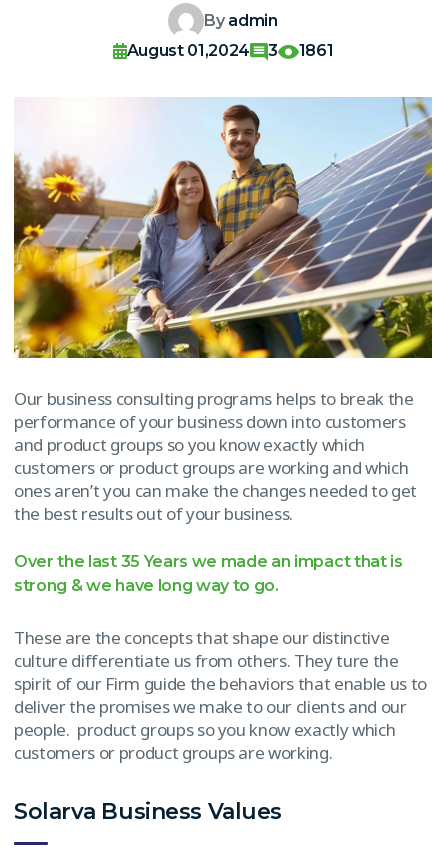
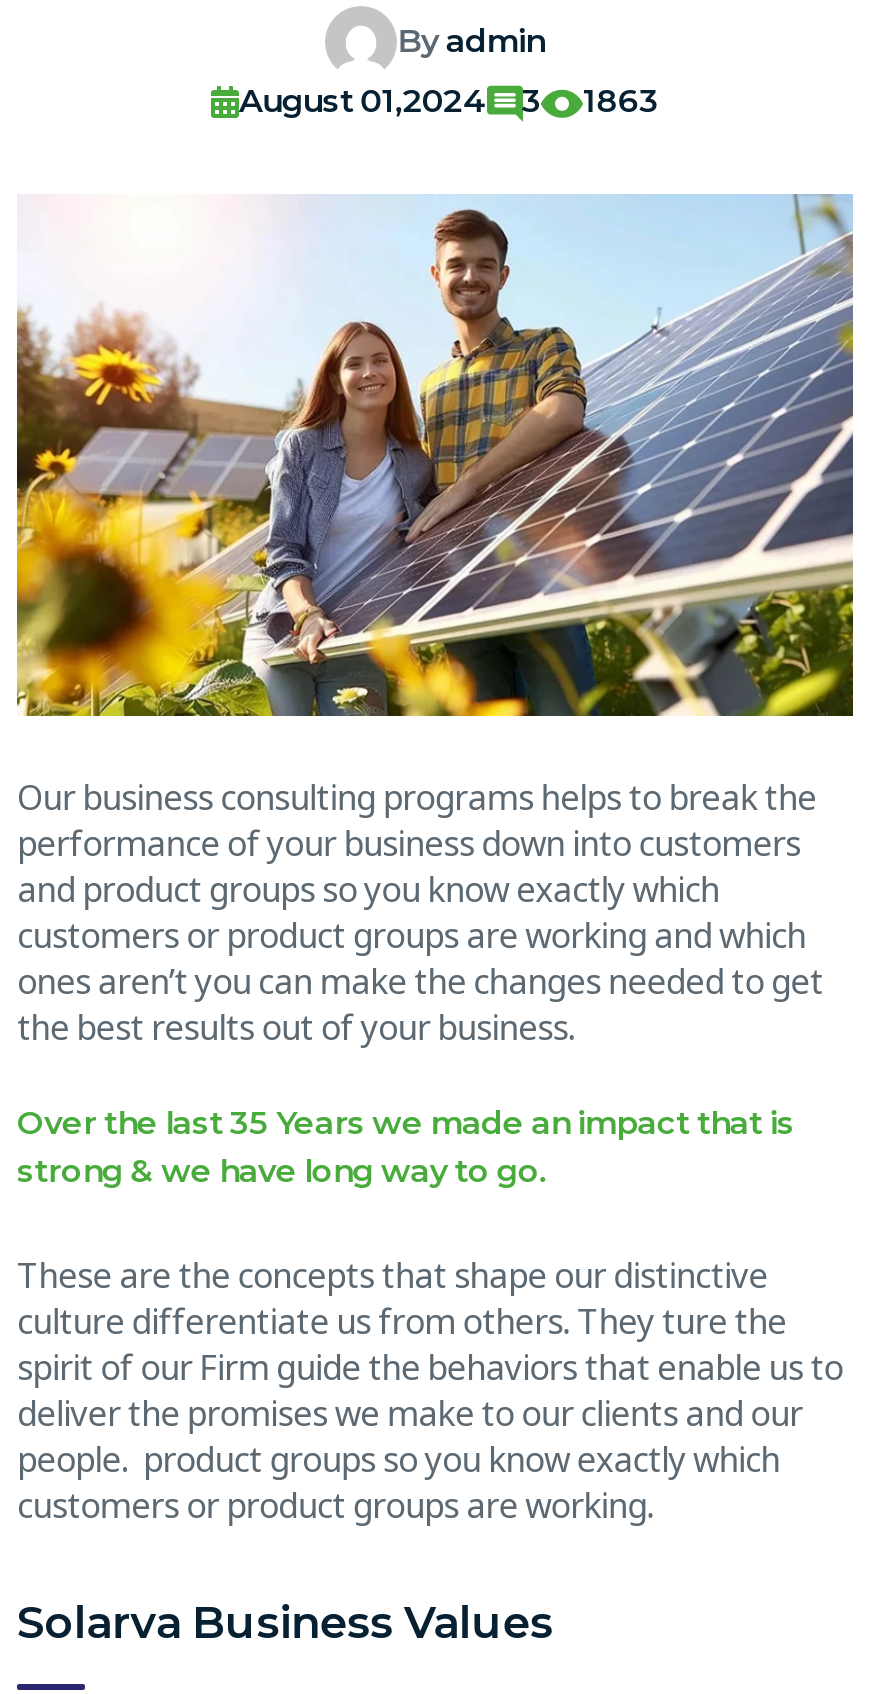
[299,41,333,60] 1861 -> [583,82,659,120] 1863

